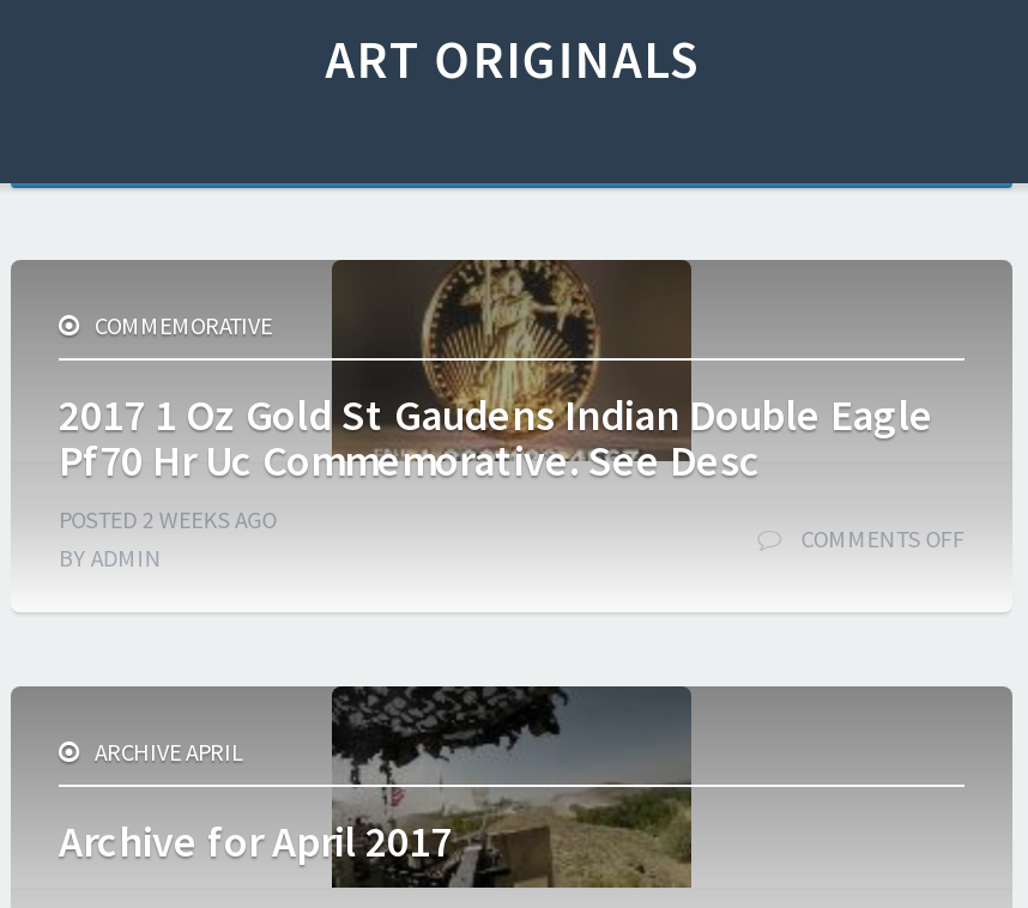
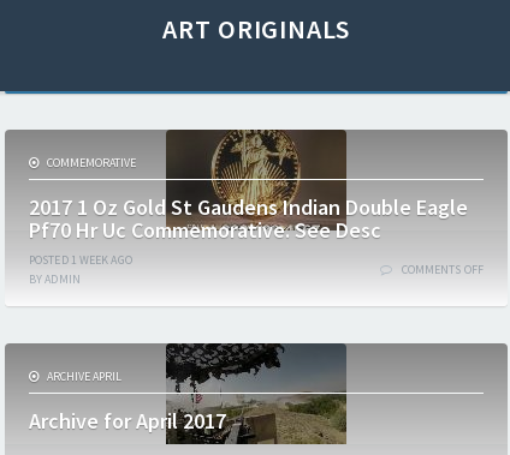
[59,504,276,535] POSTED 2 WEEKS AGO -> [29,252,132,268] POSTED 1 WEEK AGO

